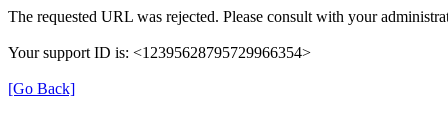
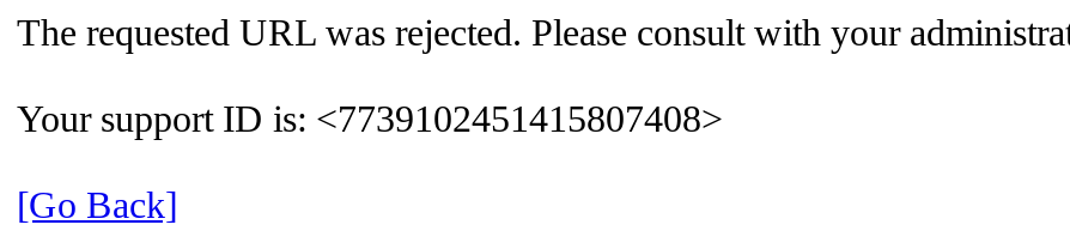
[8,44,311,61] Your support ID is: <12395628795729966354> -> [17,98,723,139] Your support ID is: <7739102451415807408>

